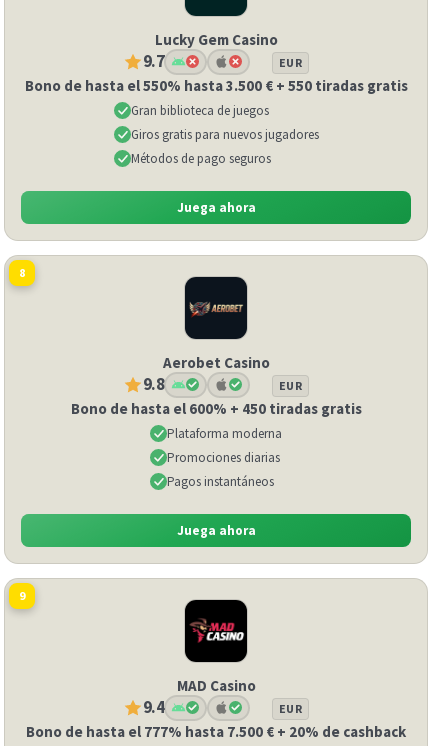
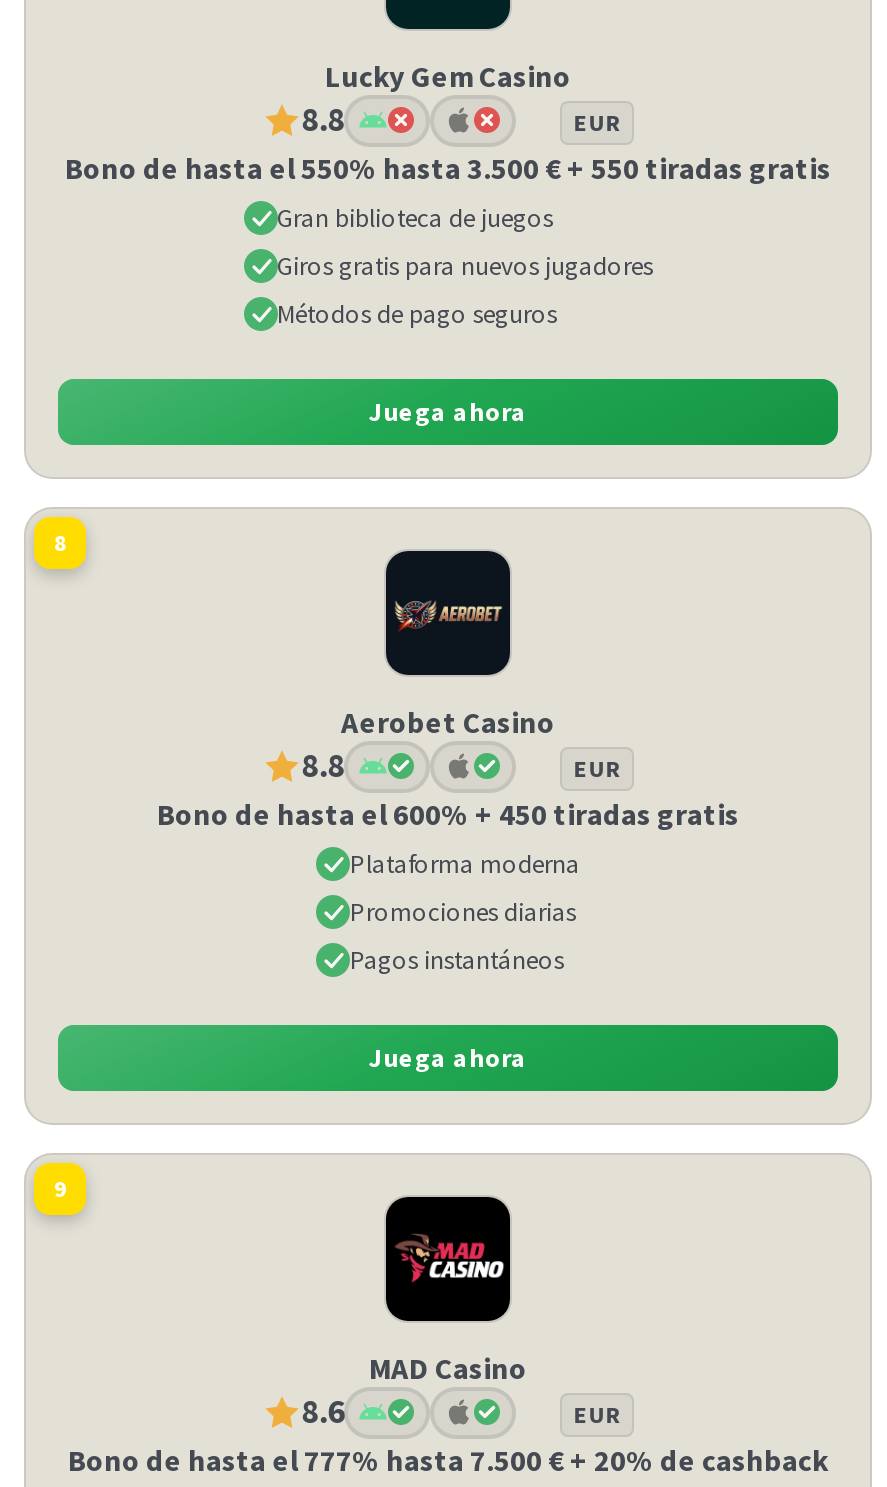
[143,50,164,72] 9.7 -> [302,98,345,142] 8.8
[143,373,164,395] 9.8 -> [302,744,345,788] 8.8
[143,696,164,718] 9.4 -> [302,1390,345,1434] 8.6

